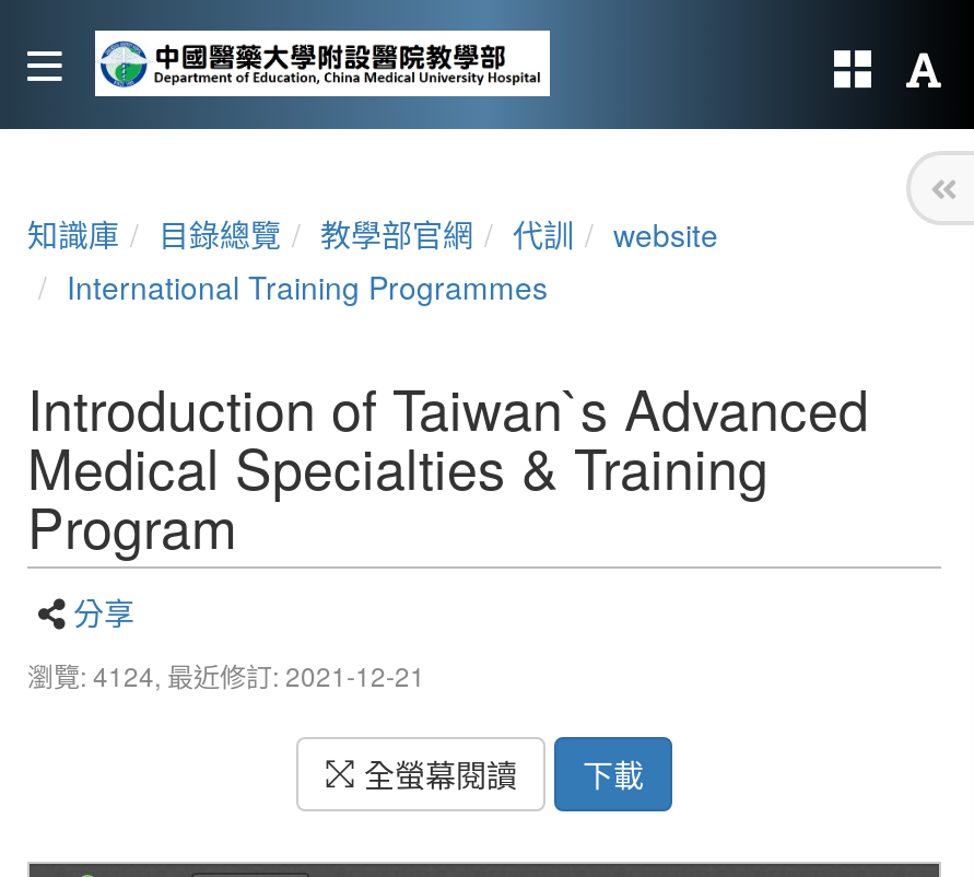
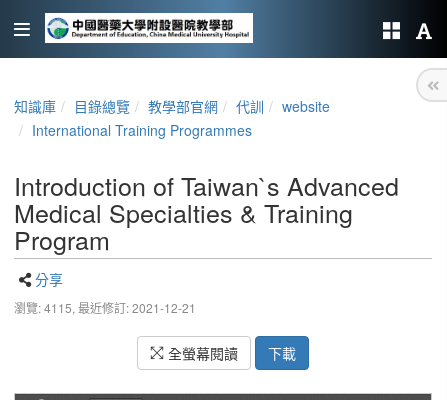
[27,656,425,693] 瀏覽: 4124,最近修訂: 2021-12-21 -> [14,299,196,316] 瀏覽: 4115,最近修訂: 2021-12-21

